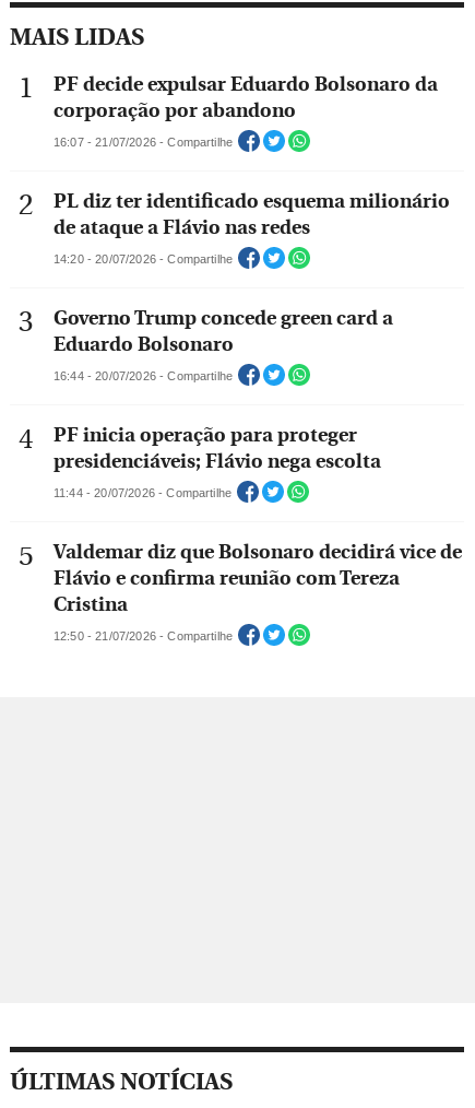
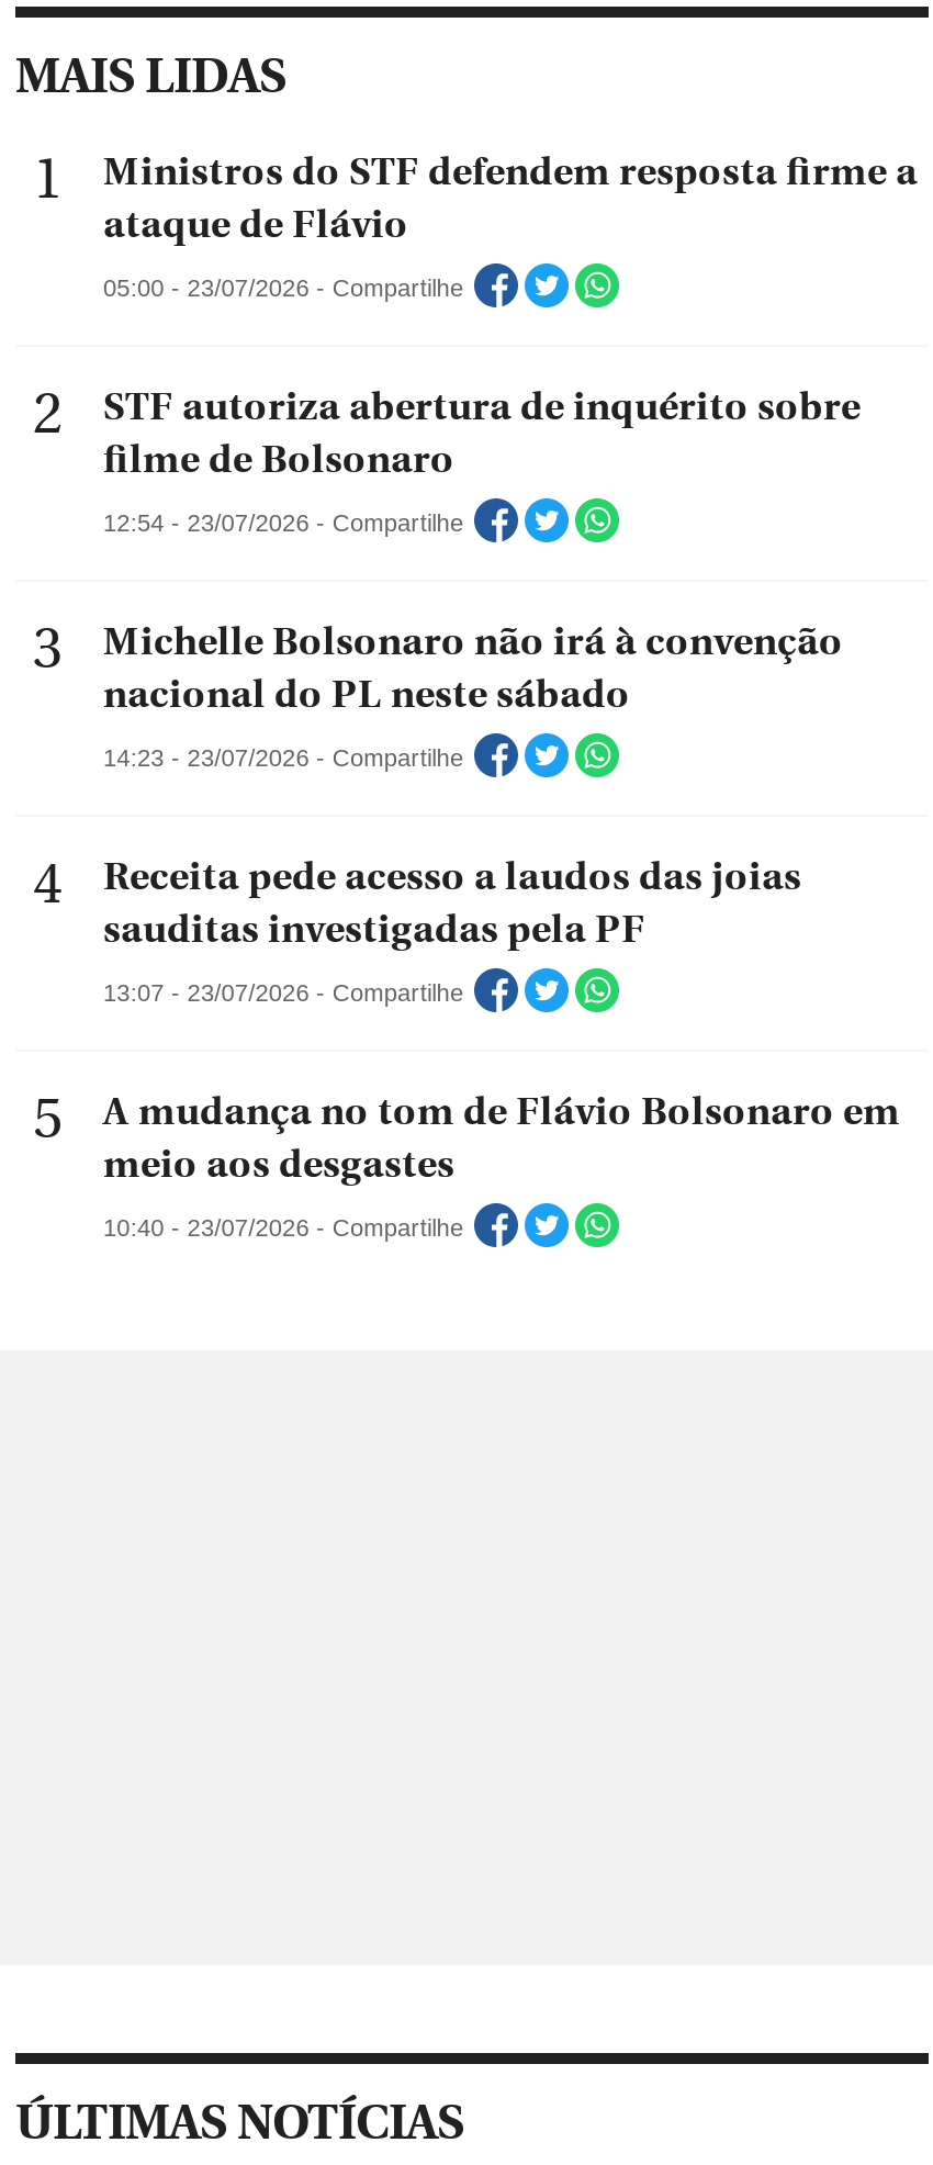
[54,74,438,123] PF decide expulsar Eduardo Bolsonaro da | corporação por abandono -> [103,150,918,249] Ministros do STF defendem resposta firme a | ataque de Flávio
[54,135,233,148] 16:07 - 21/07/2026 - Compartilhe -> [103,274,463,301] 05:00 - 23/07/2026 - Compartilhe
[54,191,450,240] PL diz ter identificado esquema milionário | de ataque a Flávio nas redes -> [103,385,861,484] STF autoriza abertura de inquérito sobre | filme de Bolsonaro
[54,252,233,265] 14:20 - 20/07/2026 - Compartilhe -> [103,509,463,536] 12:54 - 23/07/2026 - Compartilhe
[54,307,393,357] Governo Trump concede green card a | Eduardo Bolsonaro -> [103,620,843,719] Michelle Bolsonaro não irá à convenção | nacional do PL neste sábado
[54,369,233,382] 16:44 - 20/07/2026 - Compartilhe -> [103,744,463,770] 14:23 - 23/07/2026 - Compartilhe
[54,424,381,474] PF inicia operação para proteger | presidenciáveis; Flávio nega escolta -> [103,855,801,954] Receita pede acesso a laudos das joias | sauditas investigadas pela PF
[54,486,232,499] 11:44 - 20/07/2026 - Compartilhe -> [103,979,463,1005] 13:07 - 23/07/2026 - Compartilhe
[54,541,462,617] Valdemar diz que Bolsonaro decidirá vice de | Flávio e confirma reunião com Tereza | Cristina -> [103,1090,900,1189] A mudança no tom de Flávio Bolsonaro em | meio aos desgastes
[54,629,233,642] 12:50 - 21/07/2026 - Compartilhe -> [103,1214,463,1240] 10:40 - 23/07/2026 - Compartilhe

